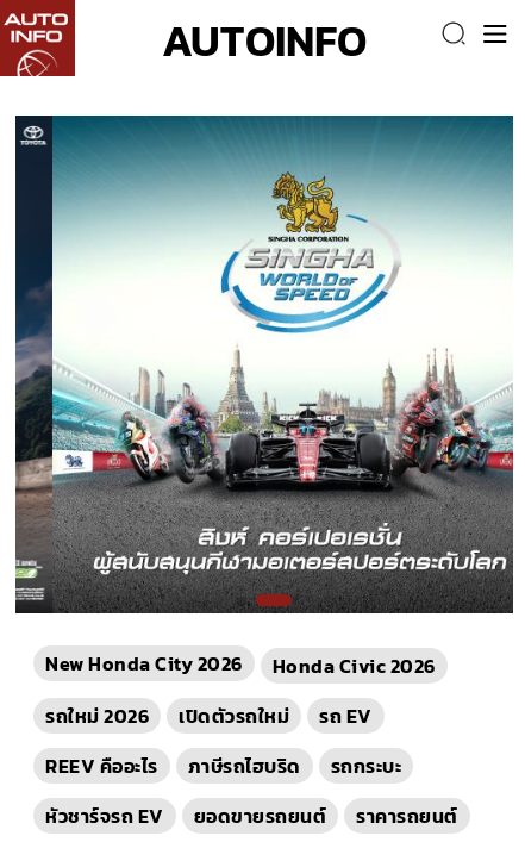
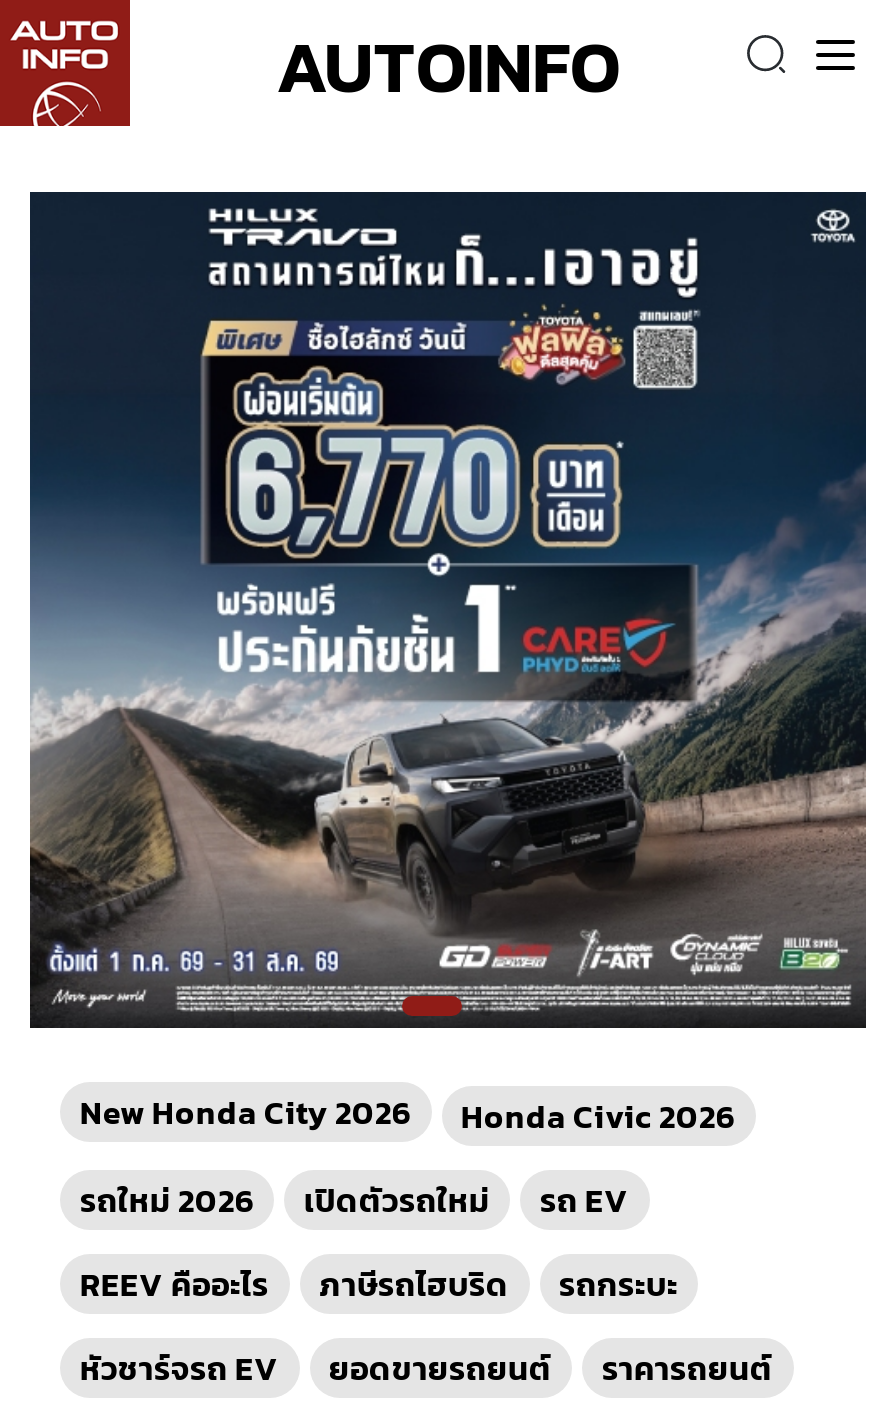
[14,116,514,607] [image] -> [28,192,868,1016] [image]

